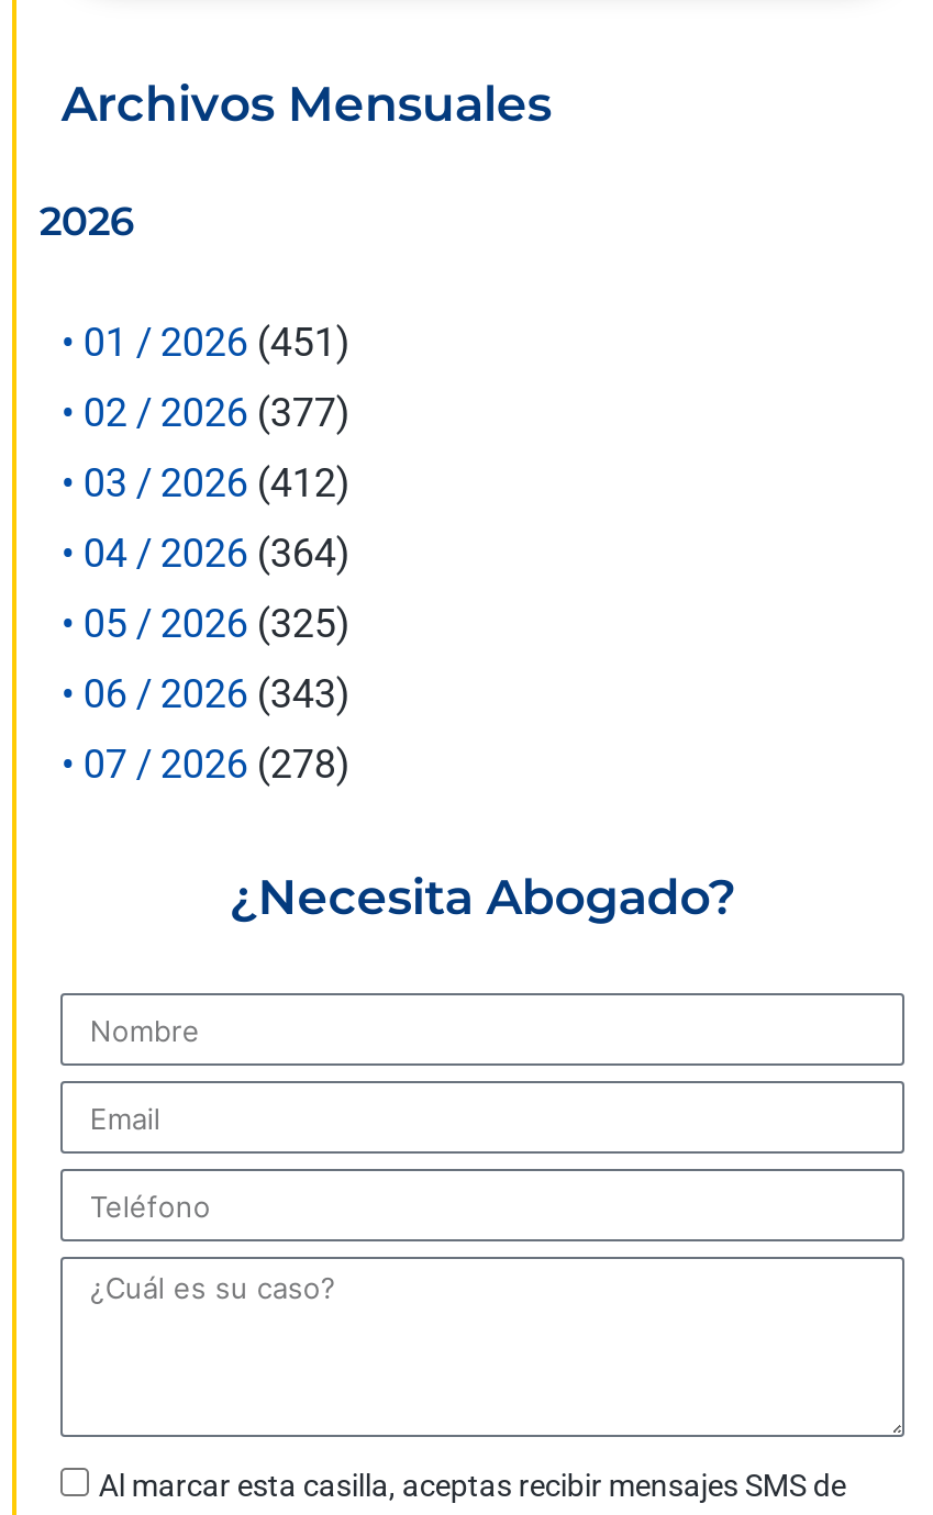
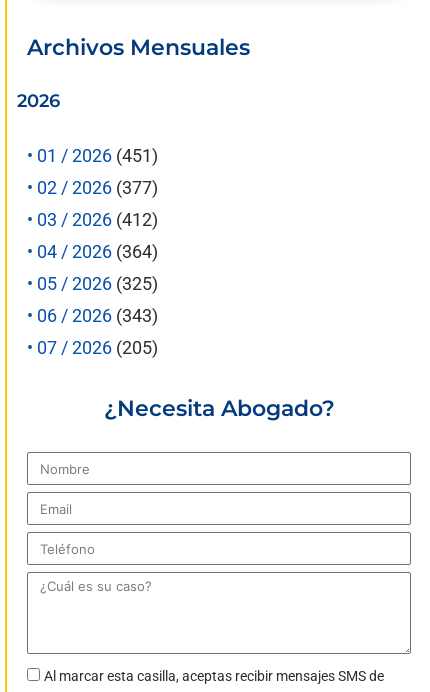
[61,741,349,787] • 07 / 2026 (278) -> [27,337,158,358] • 07 / 2026 (205)

